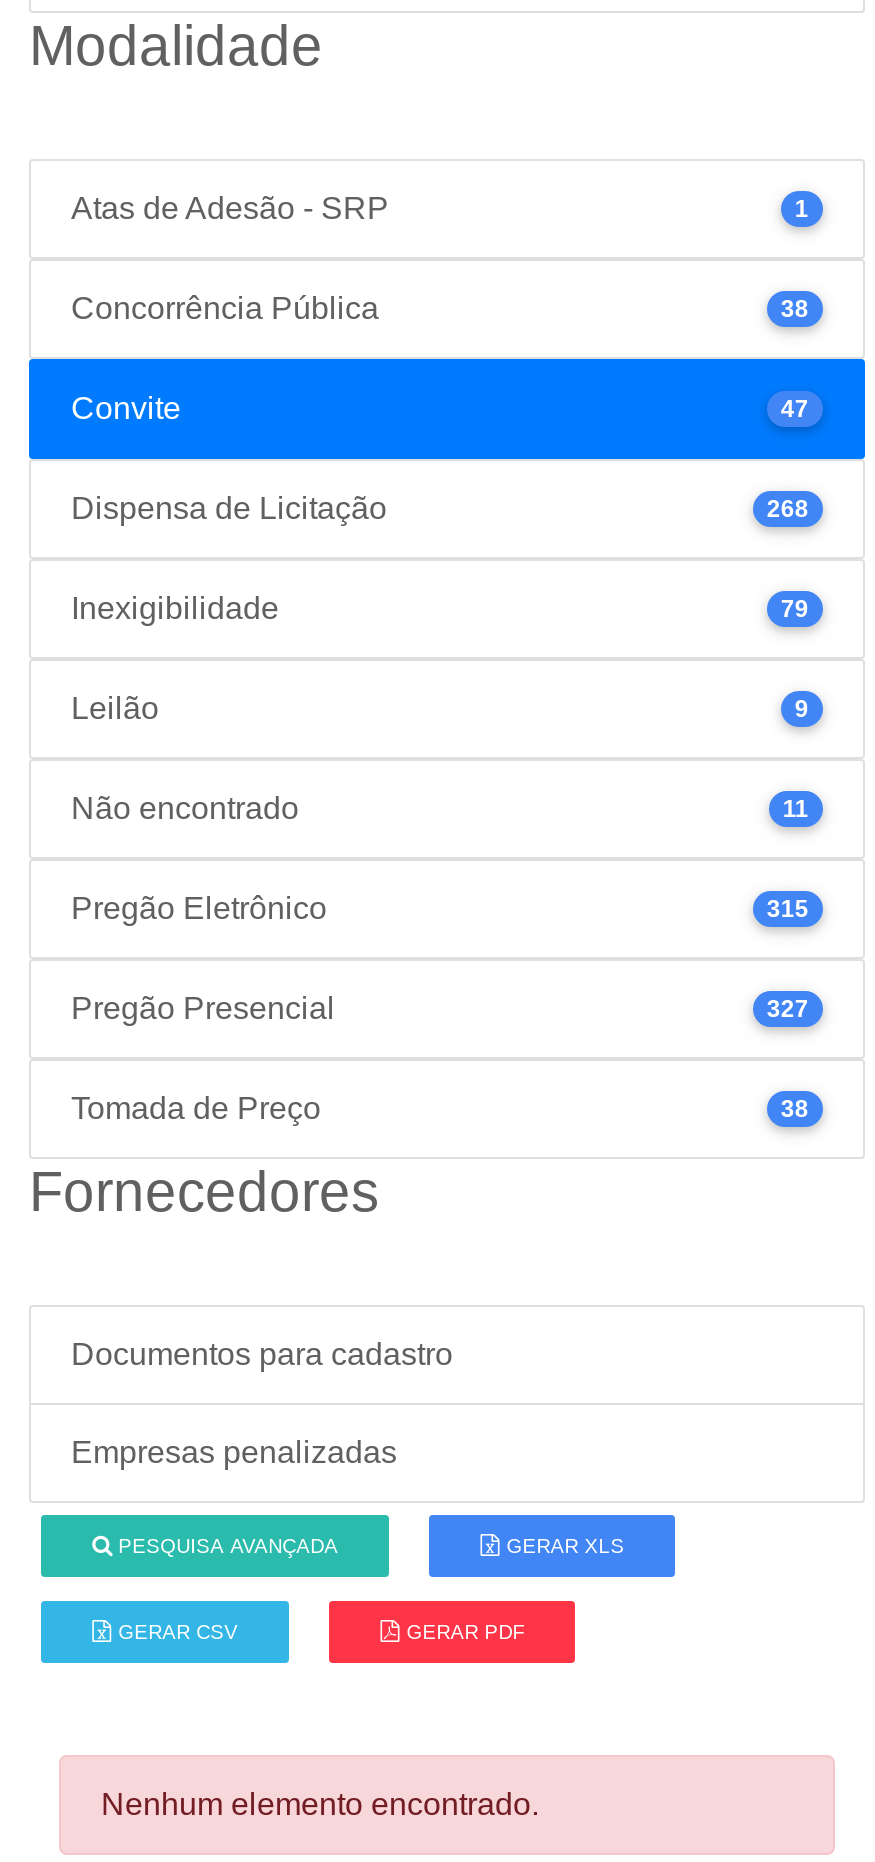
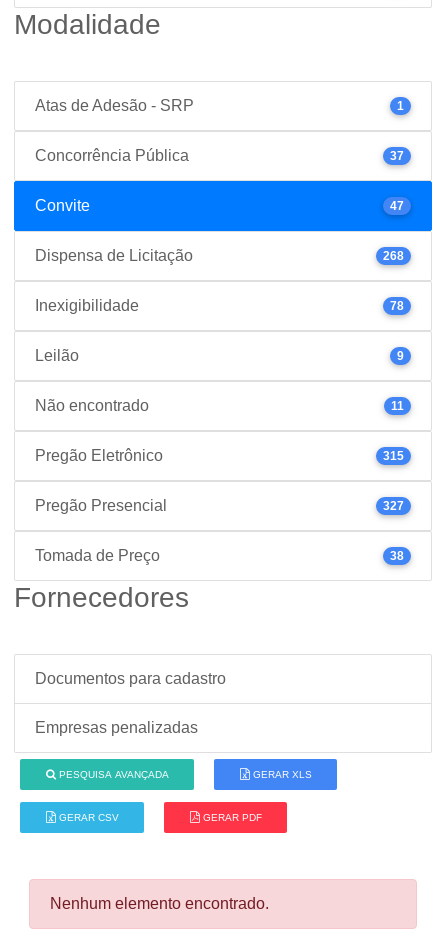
[781,294,809,322] 38 -> [390,149,404,163] 37
[781,594,809,622] 79 -> [390,299,404,313] 78

